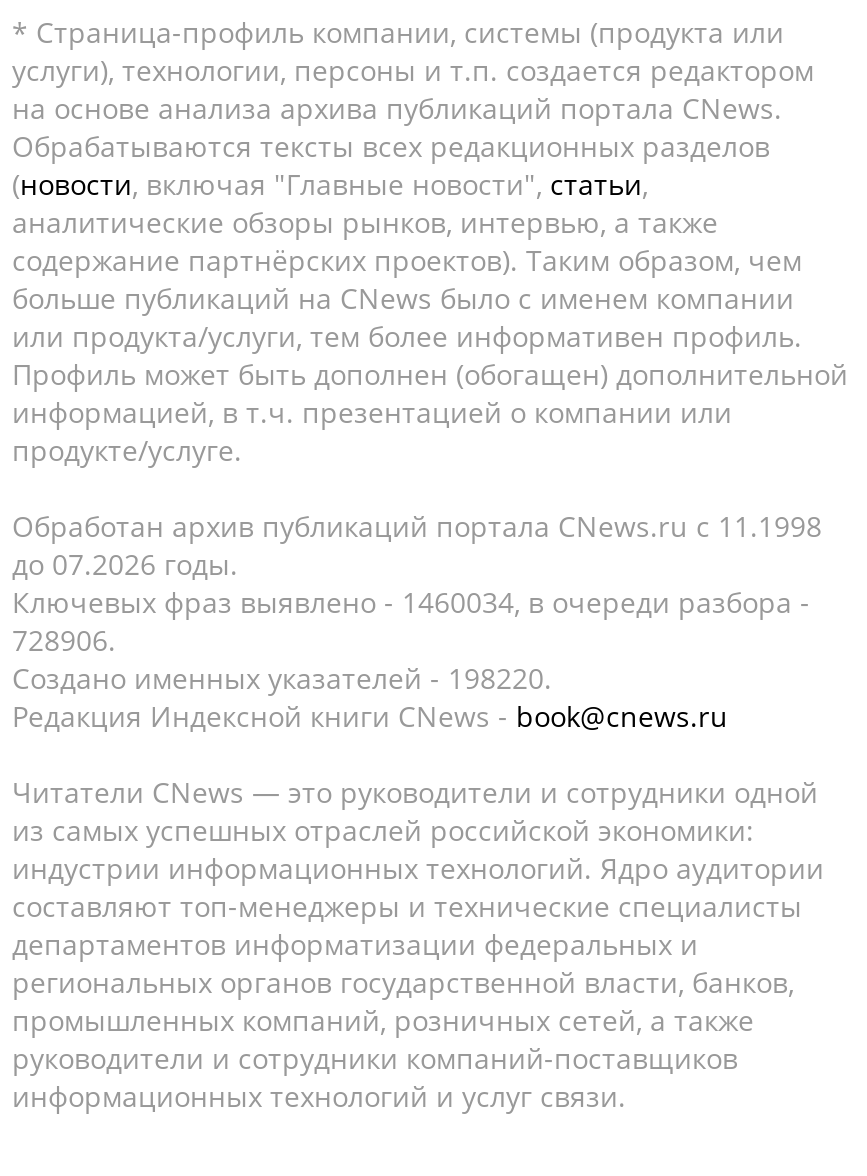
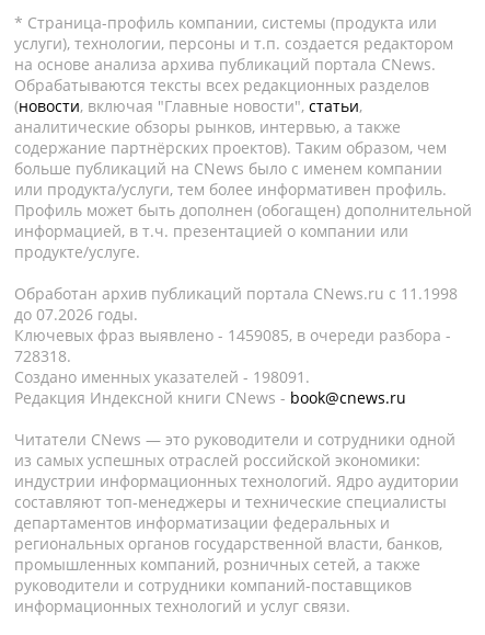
[12,583,810,621] Ключевых фраз выявлено - 1460034, в очереди разбора - -> [14,325,451,345] Ключевых фраз выявлено - 1459085, в очереди разбора -
[12,621,116,659] 728906. -> [14,345,71,366] 728318.
[12,659,552,697] Создано именных указателей - 198220. -> [14,366,310,387] Создано именных указателей - 198091.

